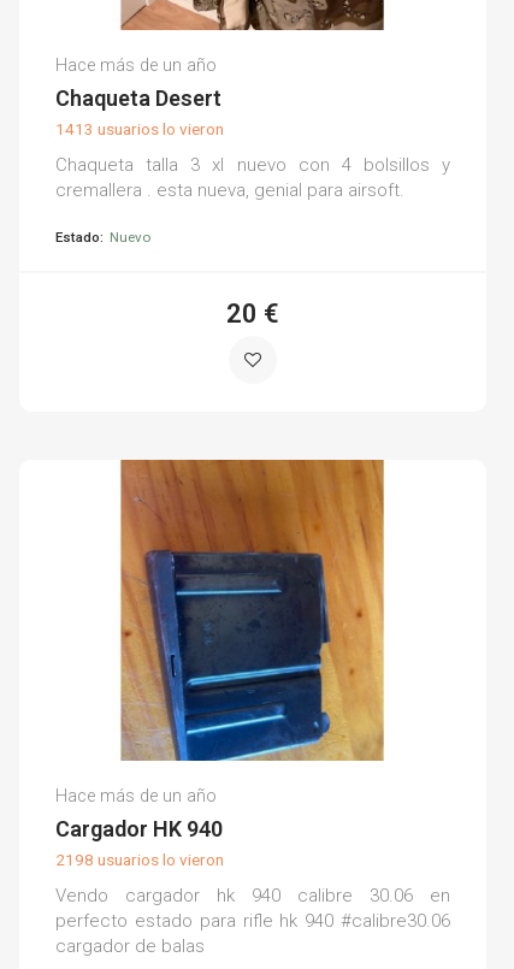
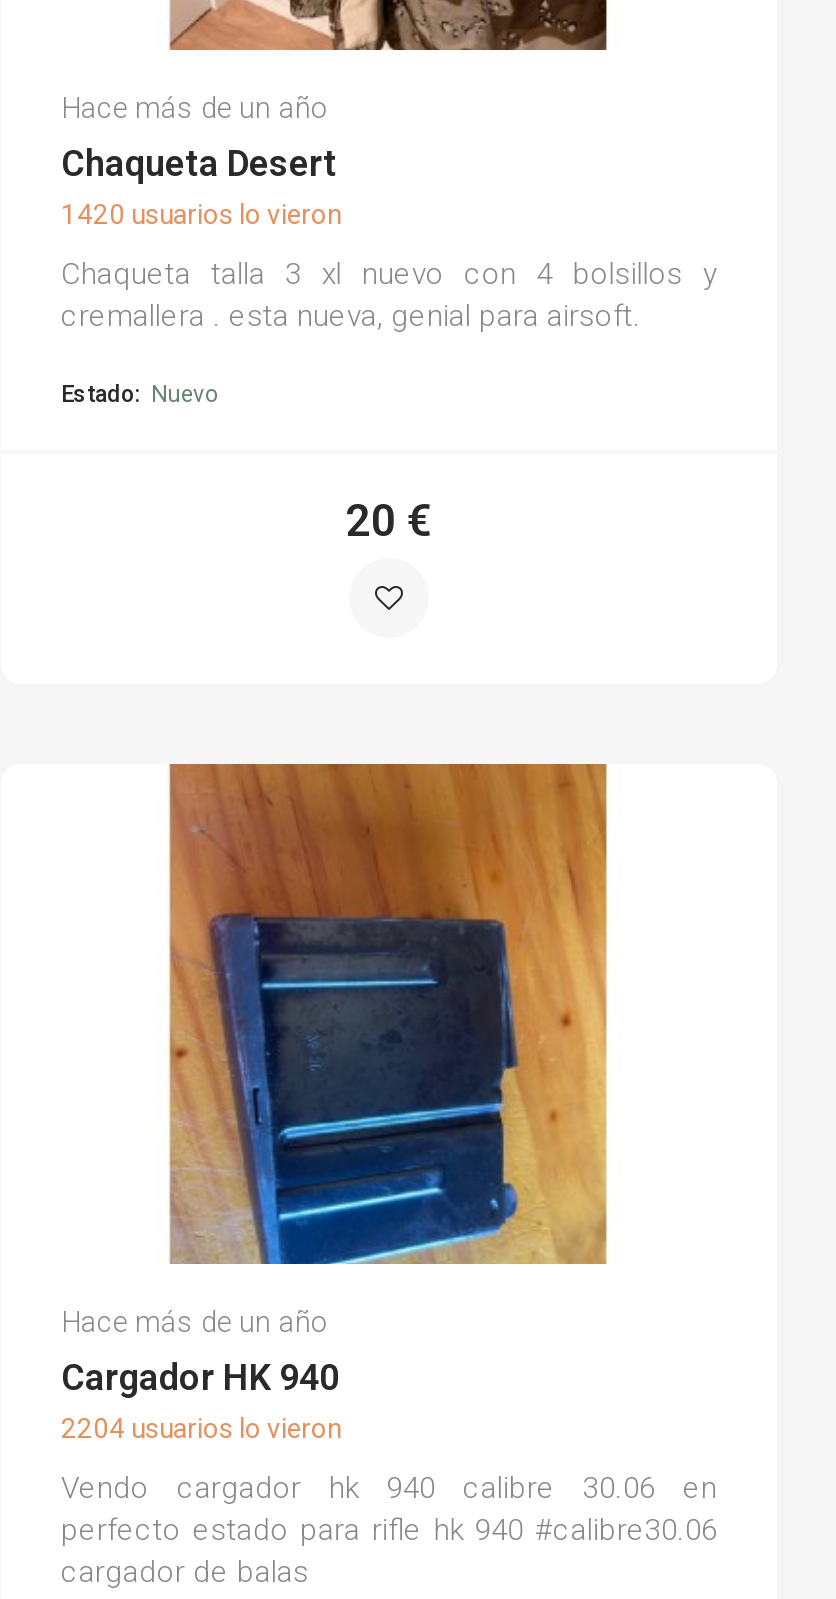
[55,119,224,138] 1413 usuarios lo vieron -> [61,198,341,230] 1420 usuarios lo vieron
[55,850,224,869] 2198 usuarios lo vieron -> [61,1412,341,1444] 2204 usuarios lo vieron

